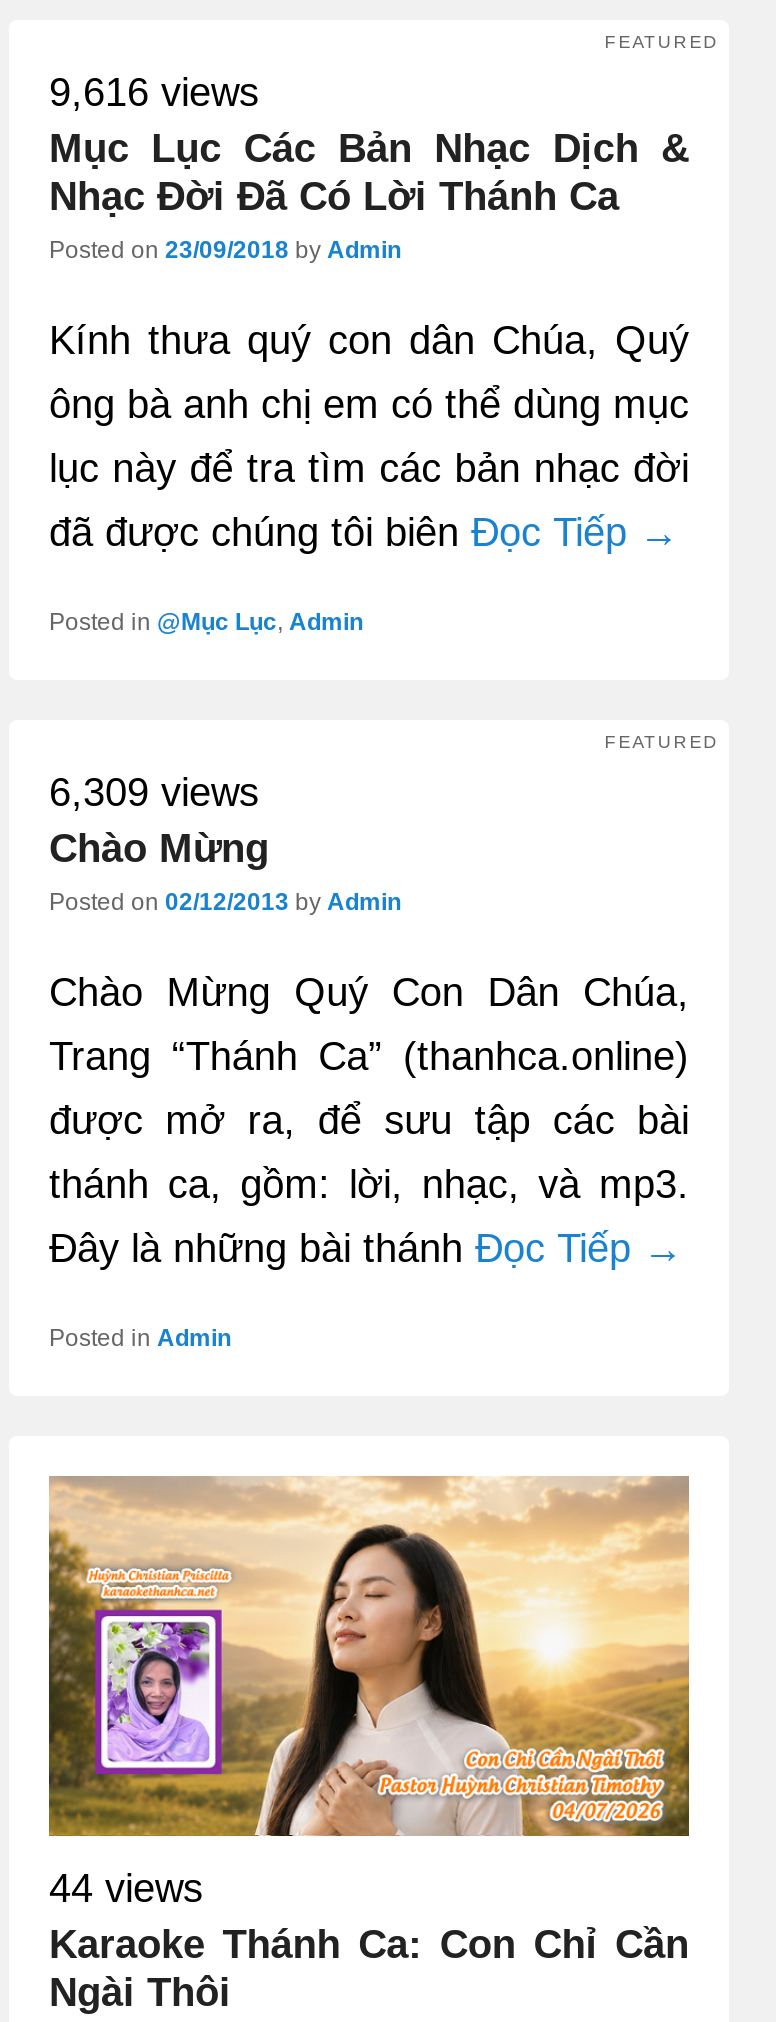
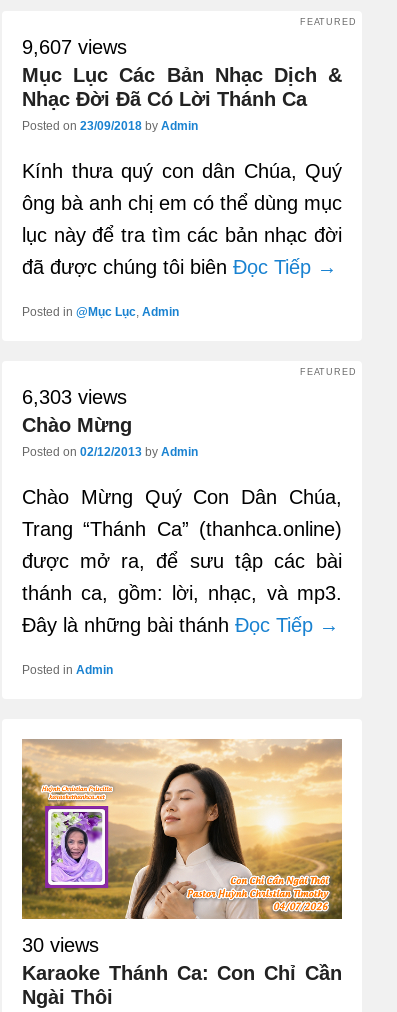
[49,70,259,114] 9,616 views -> [22,36,127,58] 9,607 views
[49,770,259,814] 6,309 views -> [22,386,127,408] 6,303 views
[49,1865,203,1909] 44 views -> [22,934,99,956] 30 views

